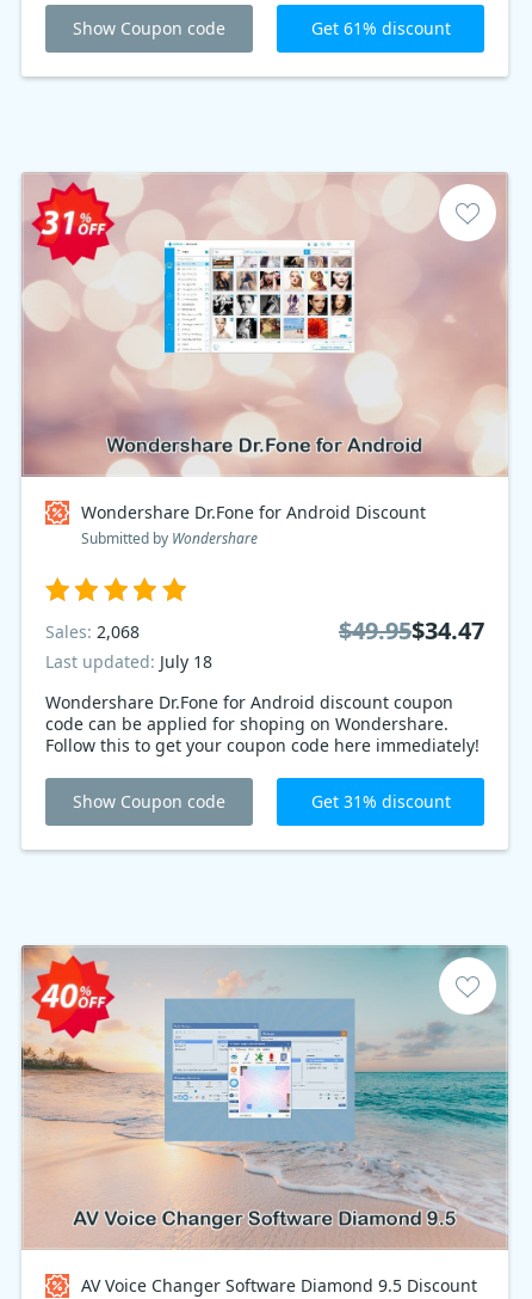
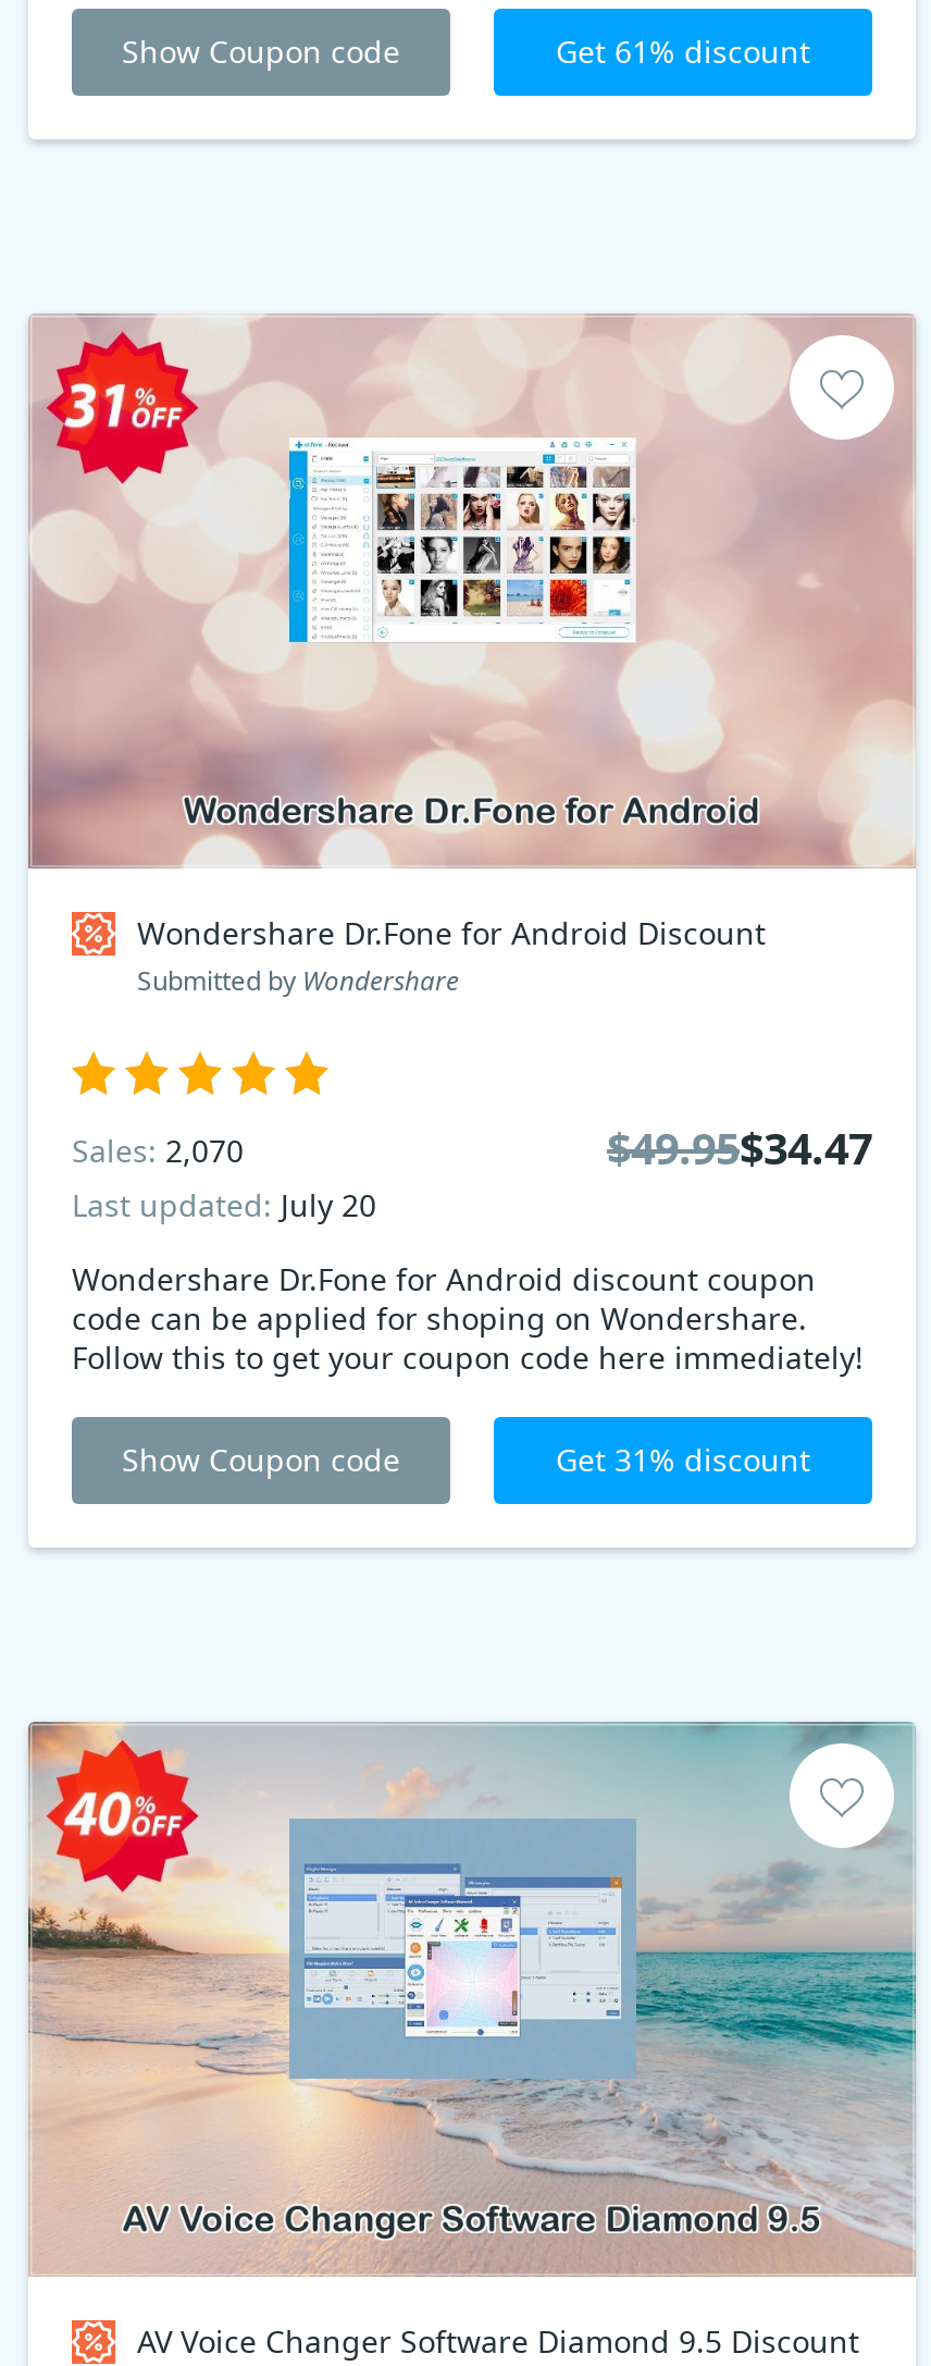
[45,620,140,642] Sales: 2,068 -> [72,1129,244,1170] Sales: 2,070
[45,650,212,673] Last updated: July 18 -> [72,1184,376,1225] Last updated: July 20

